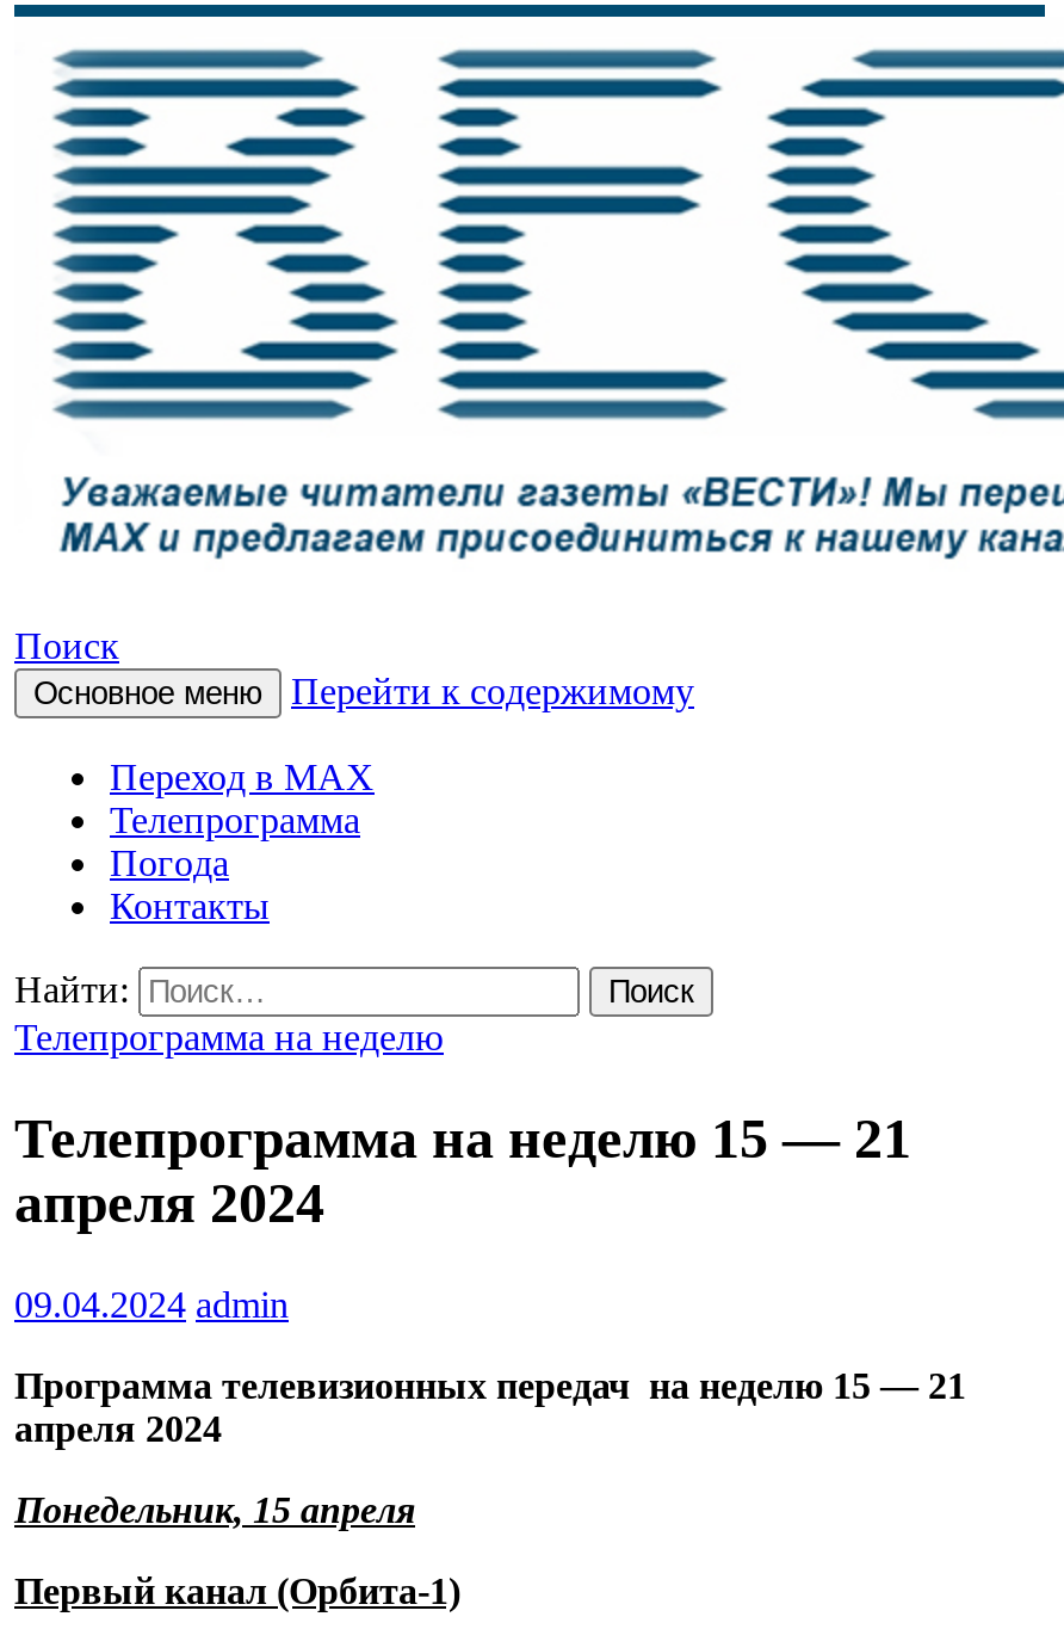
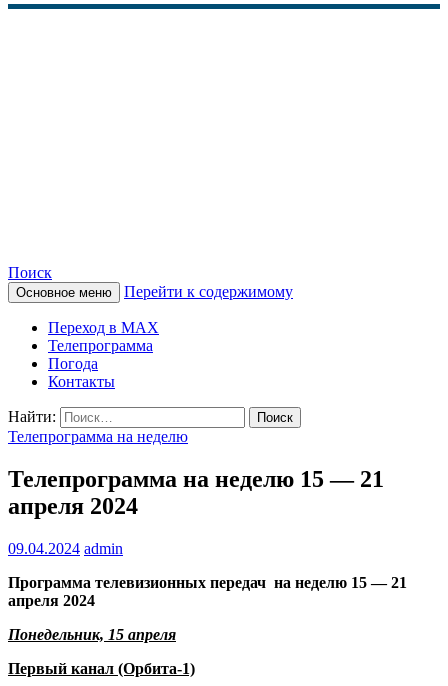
[52,48,398,422] [image] -> none
[437,48,728,420] [image] -> none
[766,48,1057,422] [image] -> none
[57,475,1057,561] [image] -> none

